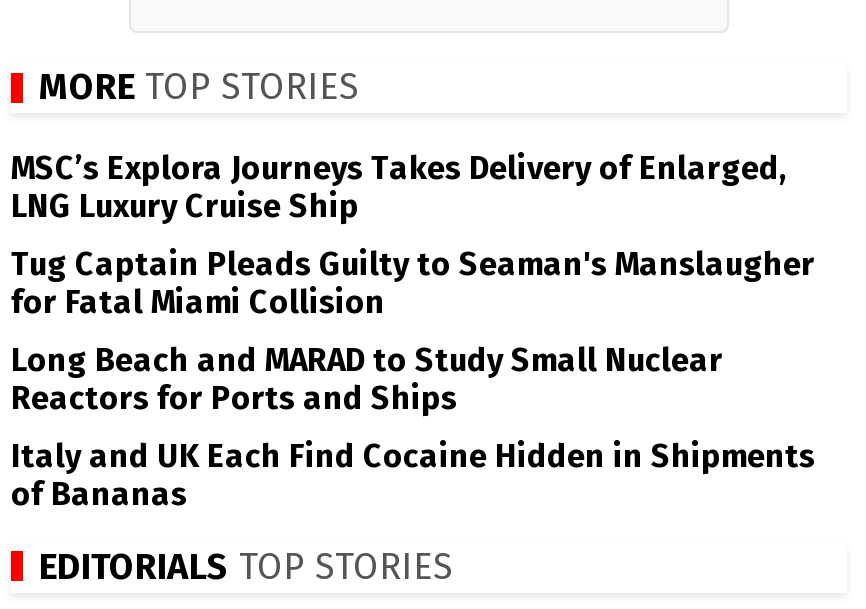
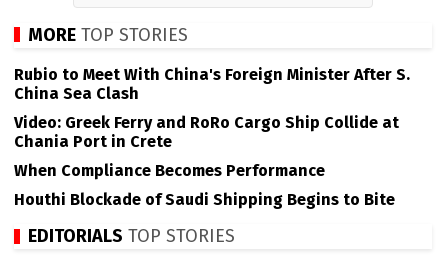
[11,149,787,225] MSC’s Explora Journeys Takes Delivery of Enlarged, | LNG Luxury Cruise Ship -> [14,65,410,103] Rubio to Meet With China's Foreign Minister After S. | China Sea Clash
[11,245,815,321] Tug Captain Pleads Guilty to Seaman's Manslaugher | for Fatal Miami Collision -> [14,113,399,151] Video: Greek Ferry and RoRo Cargo Ship Collide at | Chania Port in Crete
[11,341,723,417] Long Beach and MARAD to Study Small Nuclear | Reactors for Ports and Ships -> [14,161,325,180] When Compliance Becomes Performance
[11,437,815,513] Italy and UK Each Find Cocaine Hidden in Shipments | of Bananas -> [14,190,395,209] Houthi Blockade of Saudi Shipping Begins to Bite

